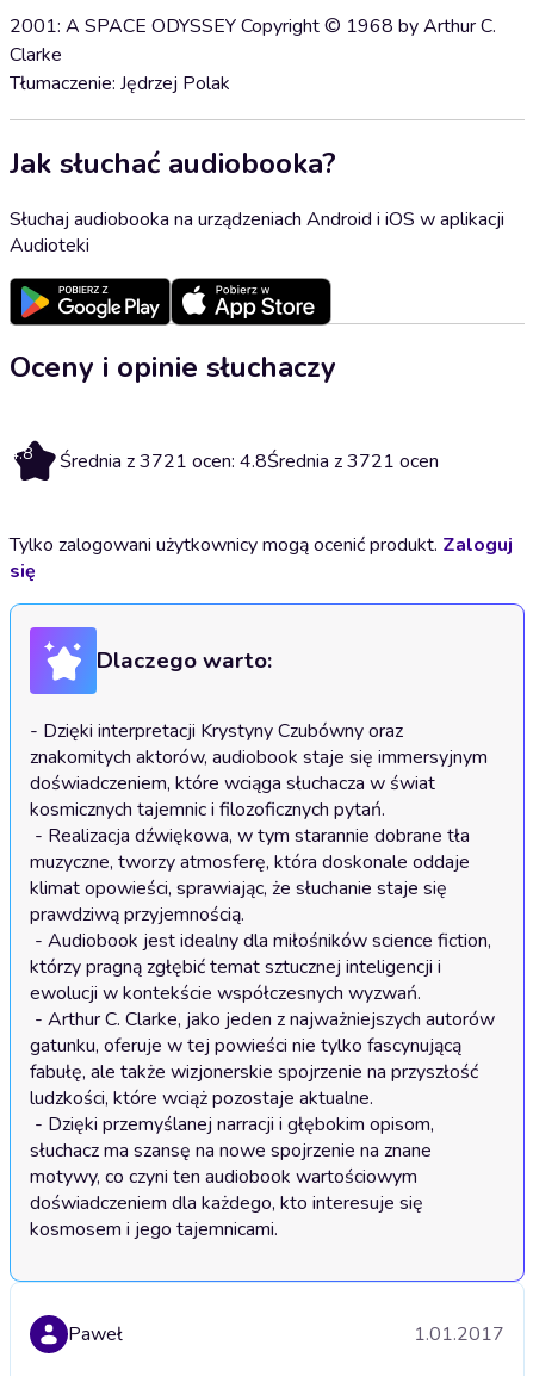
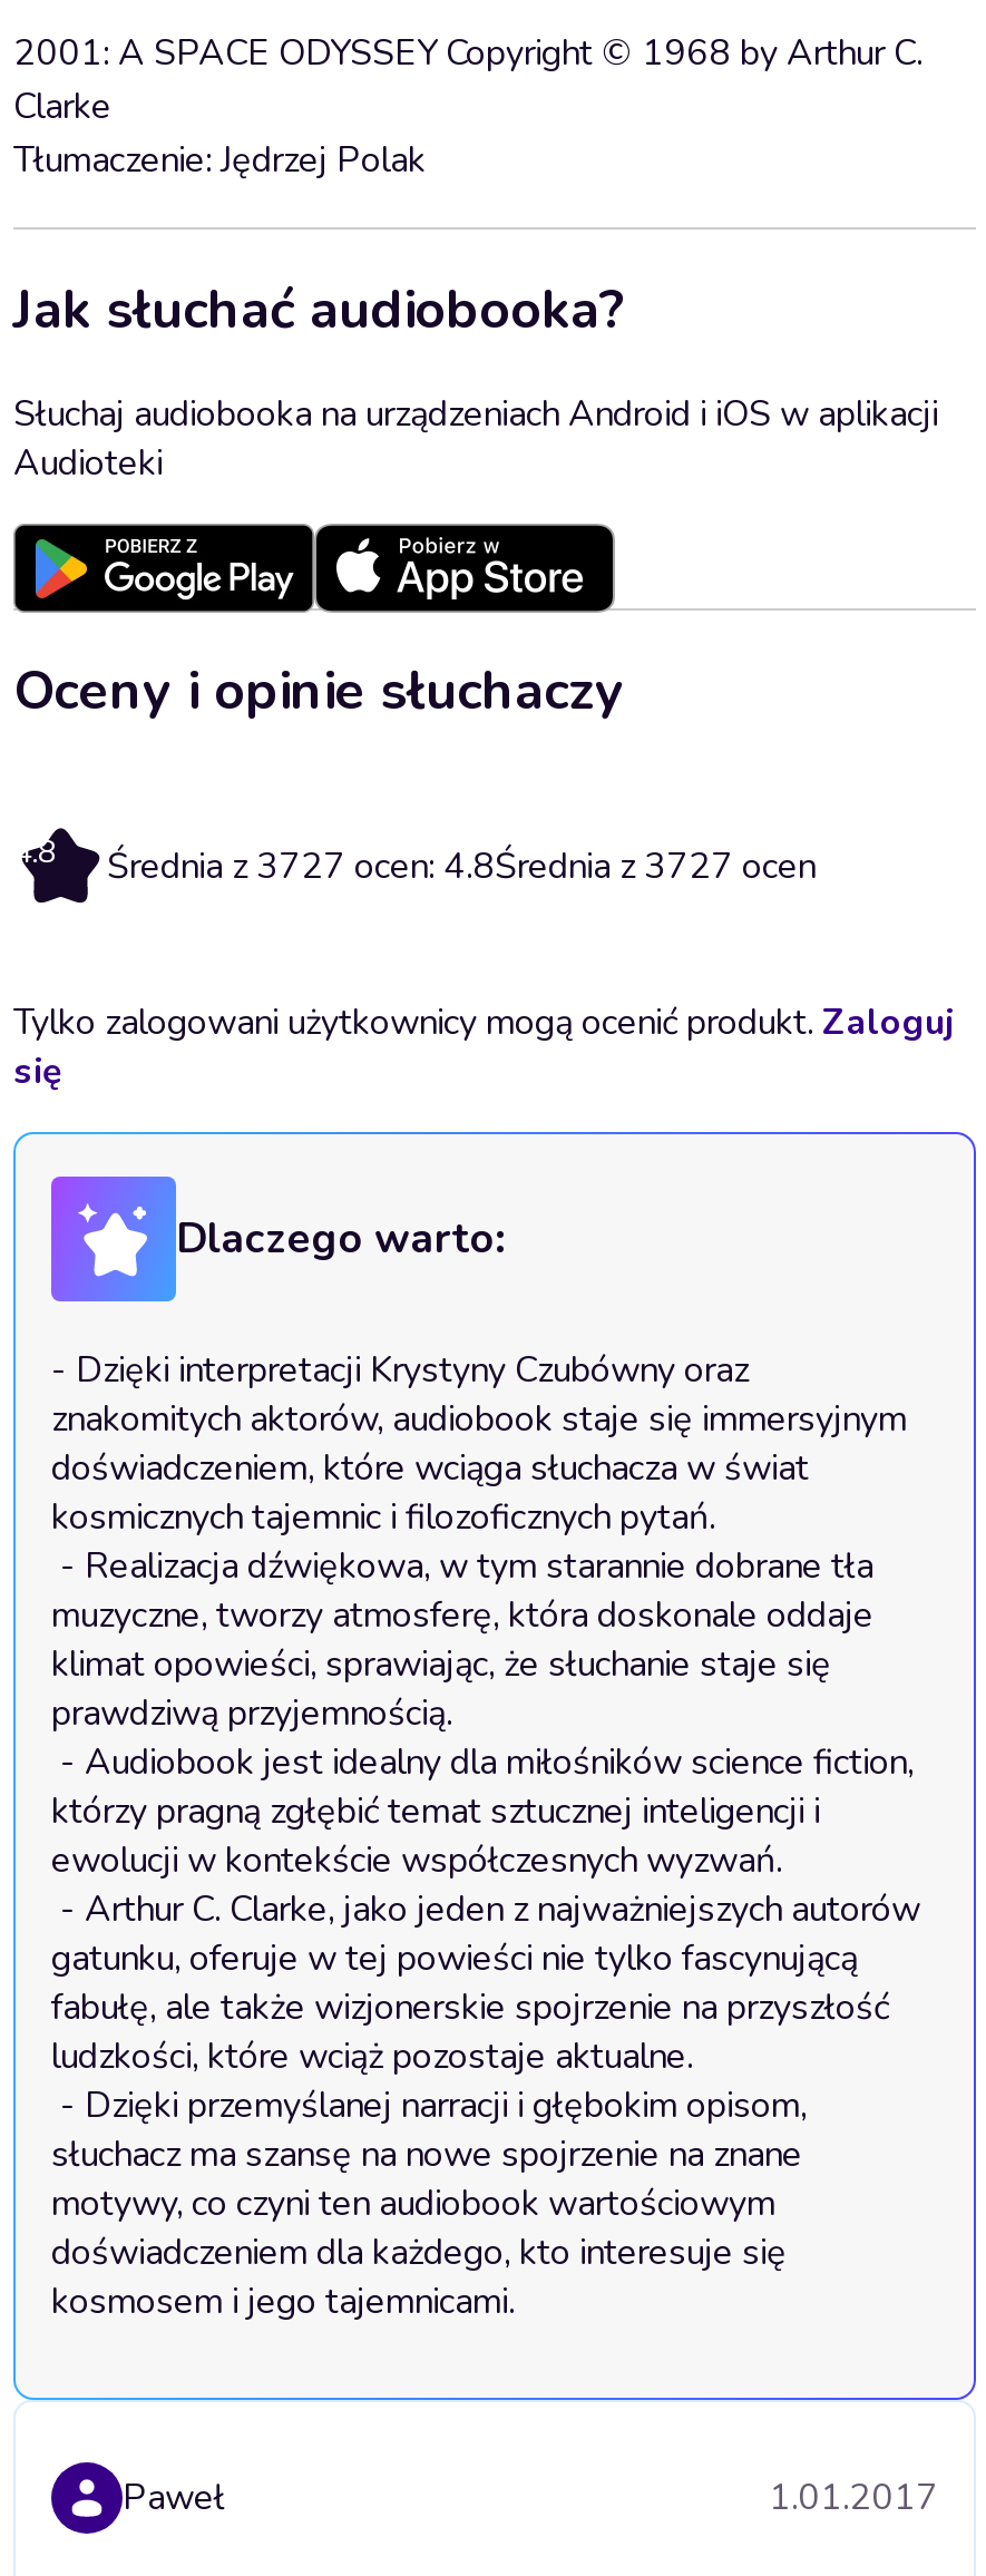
[60,448,439,474] Średnia z 3721 ocen: 4.8Średnia z 3721 ocen -> [107,841,816,890] Średnia z 3727 ocen: 4.8Średnia z 3727 ocen

